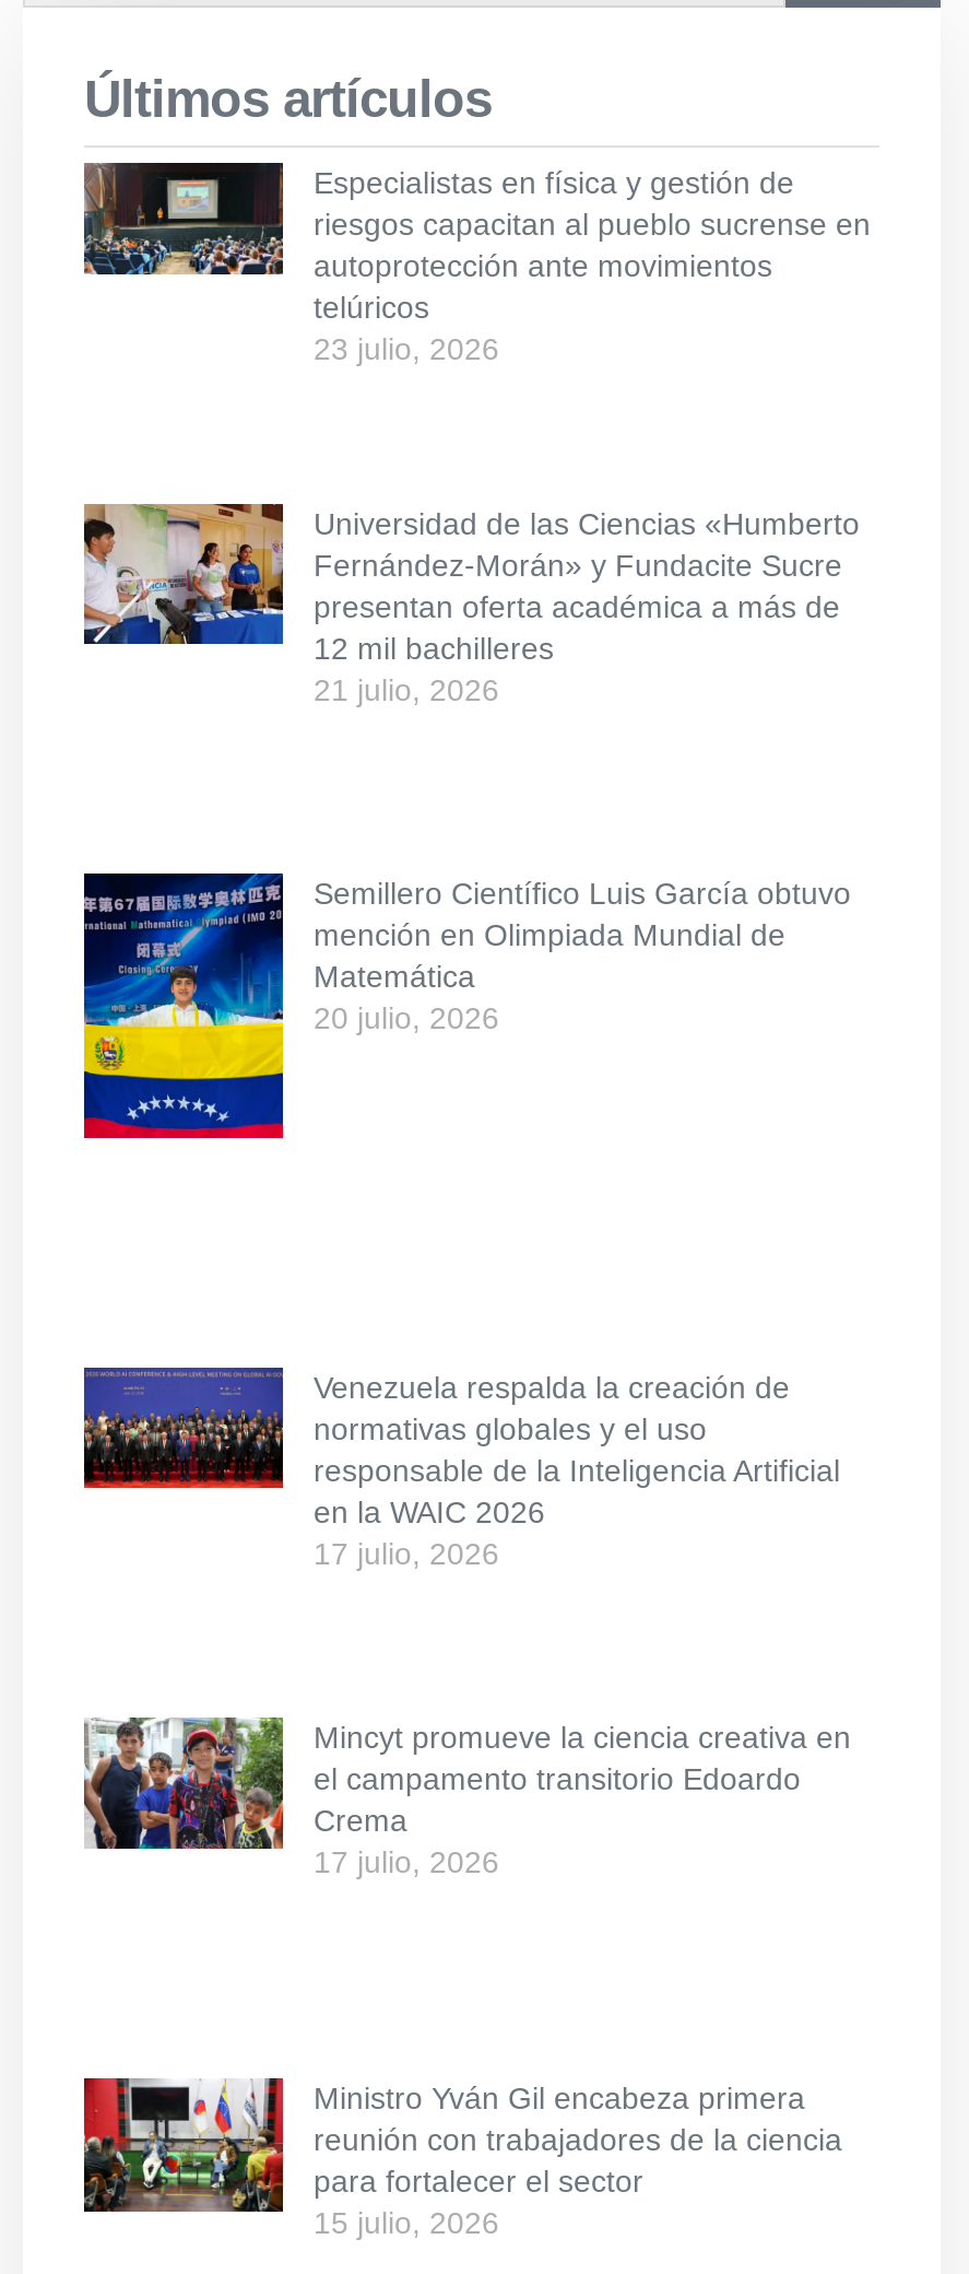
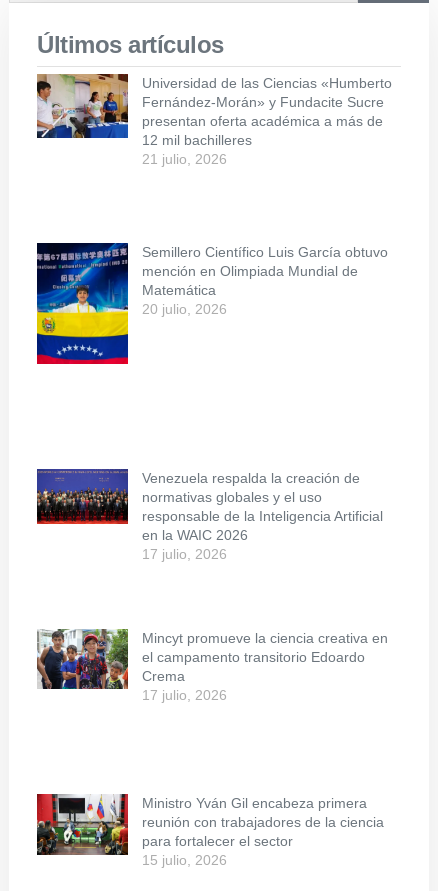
[82,161,871,367] [image] | Especialistas en física y gestión de | riesgos capacitan al pueblo sucrense en | autoprotección ante movimientos | telúricos | 23 julio, 2026 -> none

